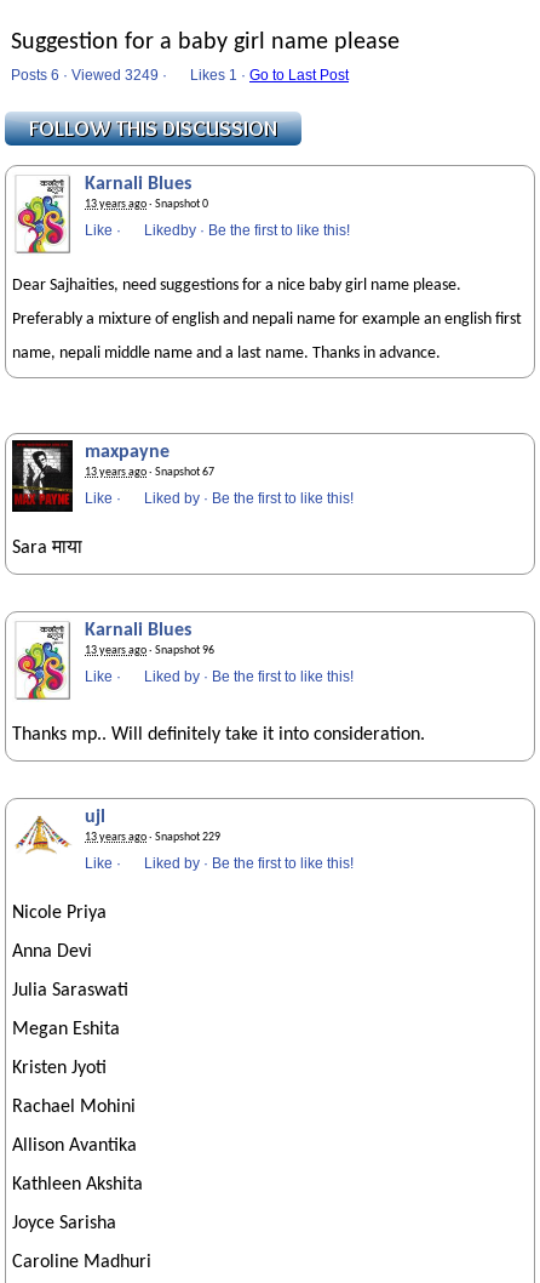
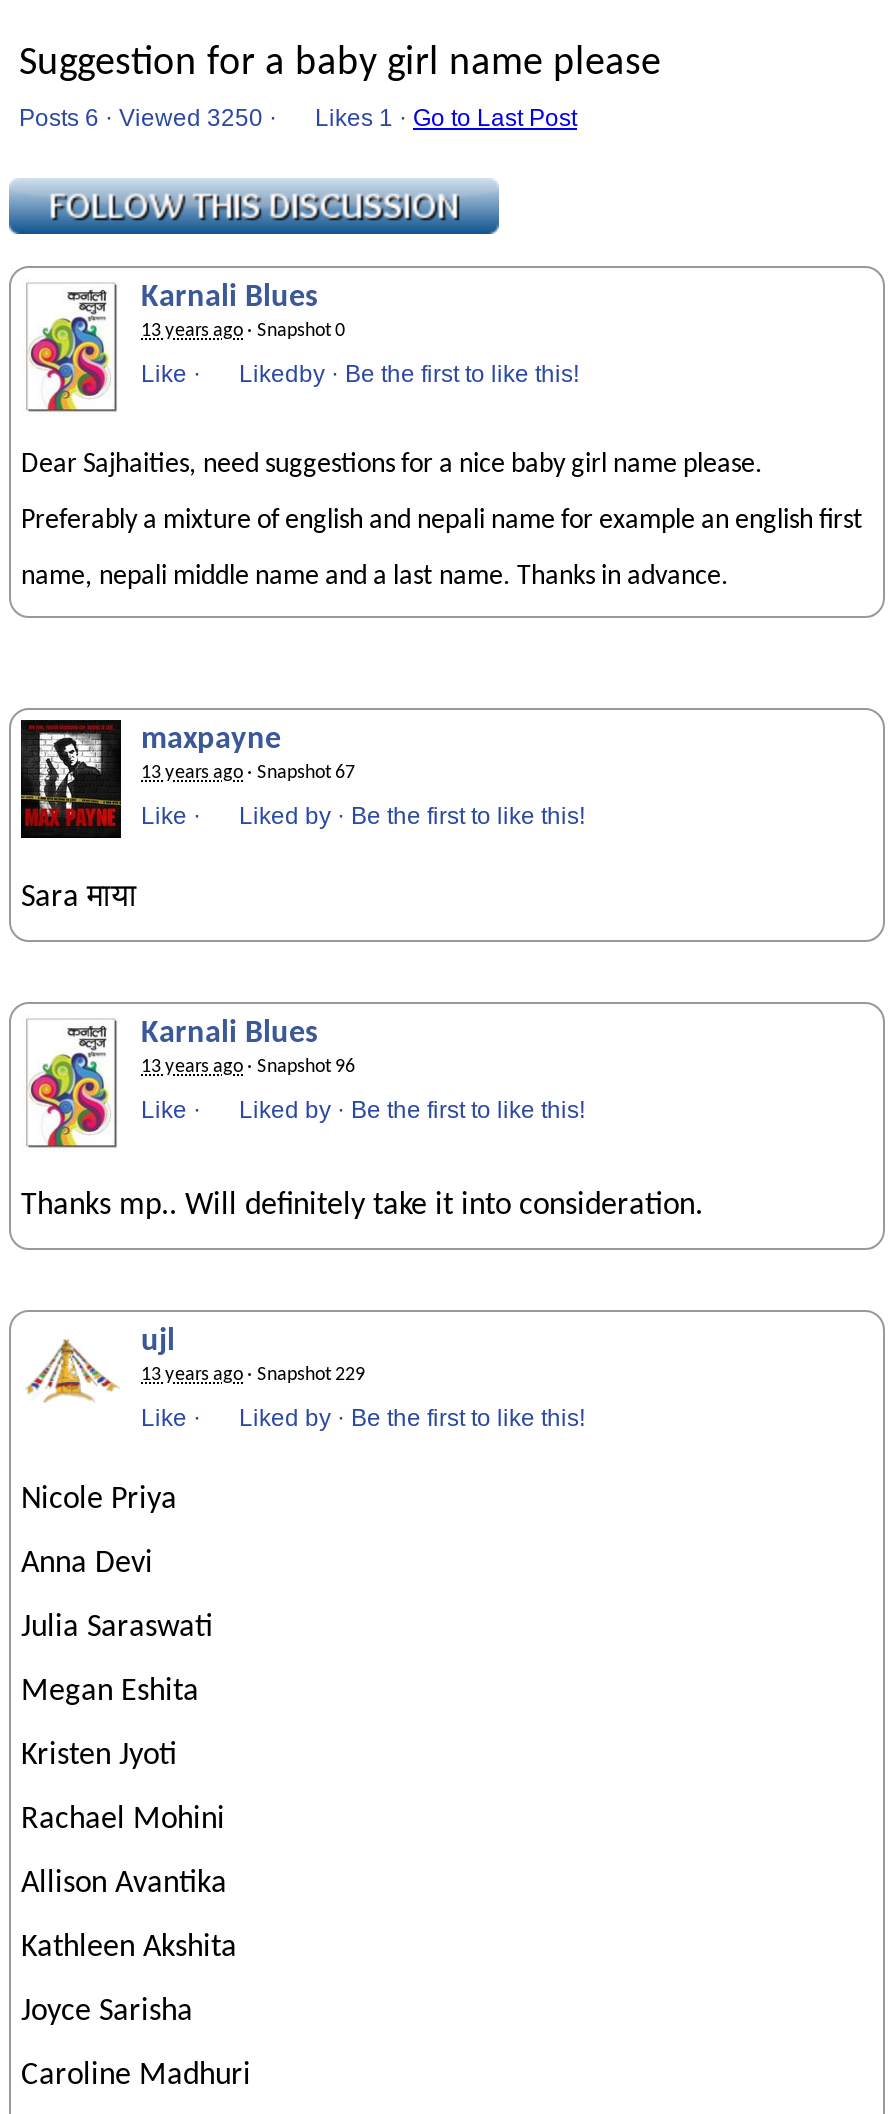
[11,67,349,84] Posts 6 · Viewed 3249 · Likes 1 · Go to Last Post -> [19,104,577,132] Posts 6 · Viewed 3250 · Likes 1 · Go to Last Post

